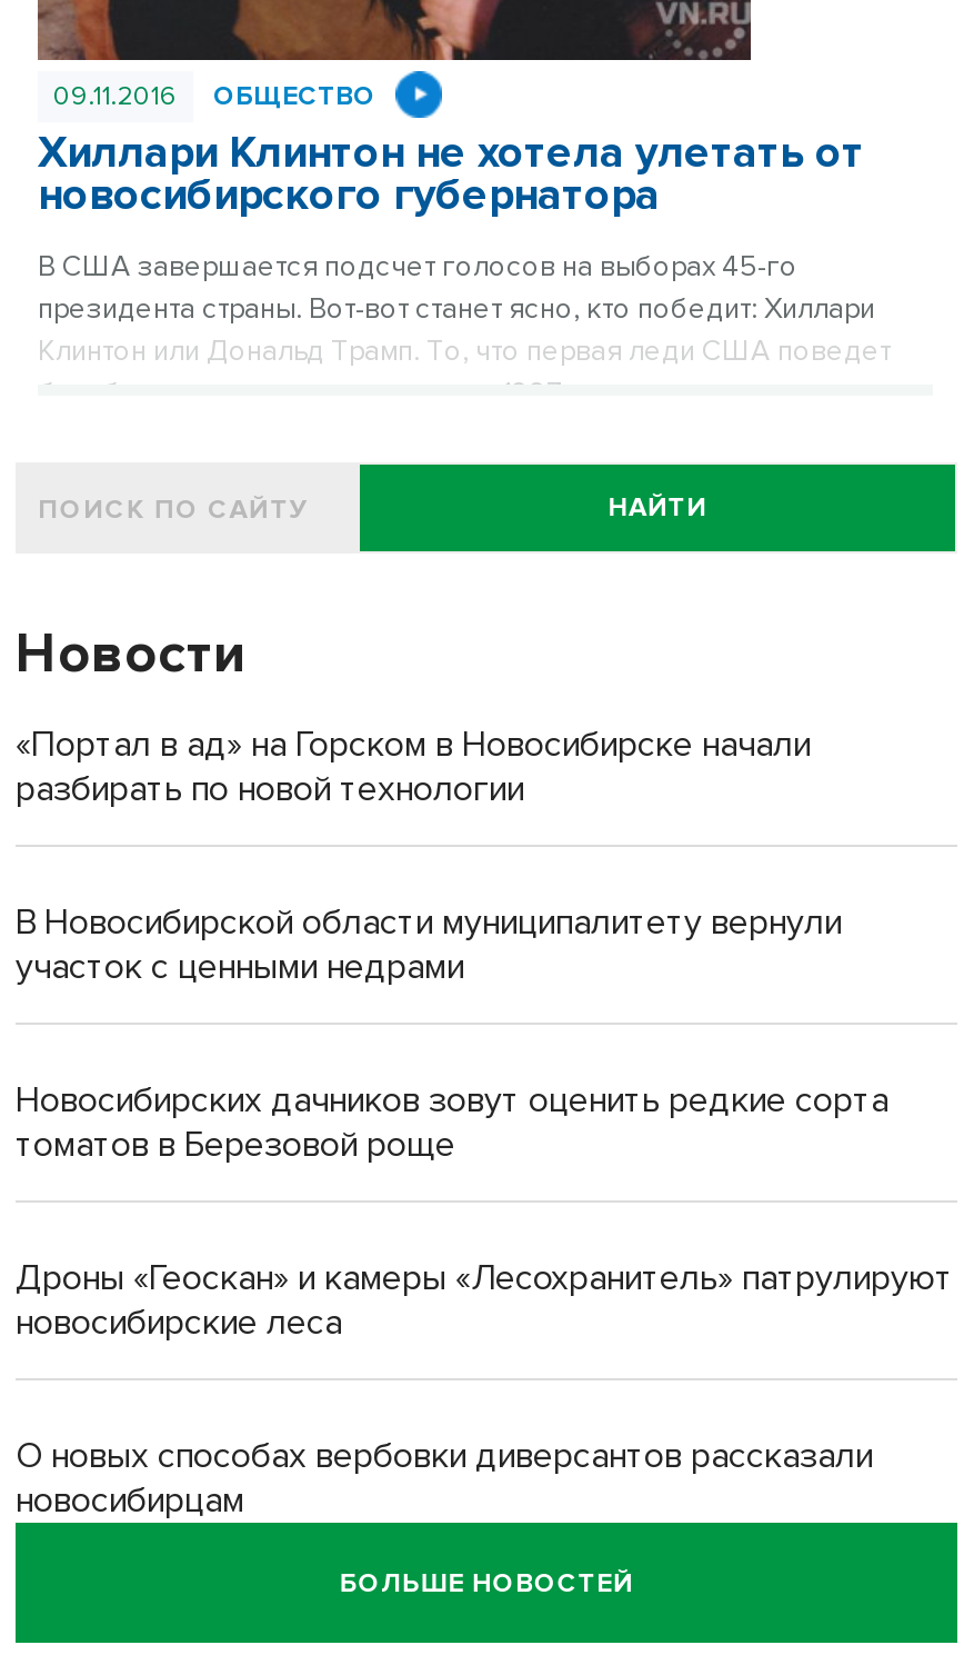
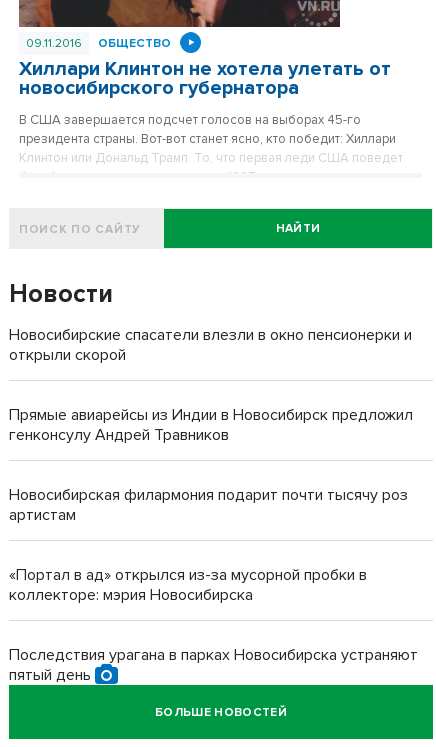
[16,722,811,811] «Портал в ад» на Горском в Новосибирске начали | разбирать по новой технологии -> [9,325,412,365] Новосибирские спасатели влезли в окно пенсионерки и | открыли скорой
[16,900,842,989] В Новосибирской области муниципалитету вернули | участок с ценными недрами -> [9,405,413,445] Прямые авиарейсы из Индии в Новосибирск предложил | генконсулу Андрей Травников
[16,1078,888,1167] Новосибирских дачников зовут оценить редкие сорта | томатов в Березовой роще -> [9,485,408,525] Новосибирская филармония подарит почти тысячу роз | артистам
[16,1256,953,1345] Дроны «Геоскан» и камеры «Лесохранитель» патрулируют | новосибирские леса -> [9,565,367,605] «Портал в ад» открылся из-за мусорной пробки в | коллекторе: мэрия Новосибирска
[16,1434,873,1523] О новых способах вербовки диверсантов рассказали | новосибирцам -> [9,645,418,685] Последствия урагана в парках Новосибирска устраняют | пятый день

